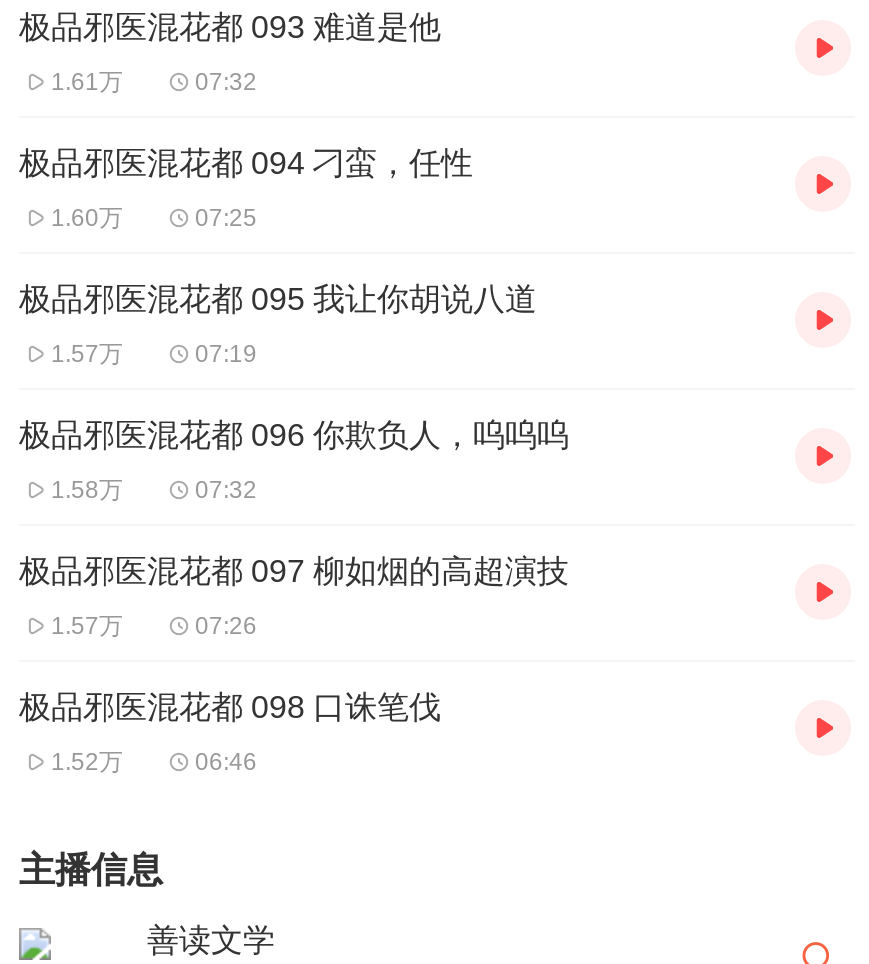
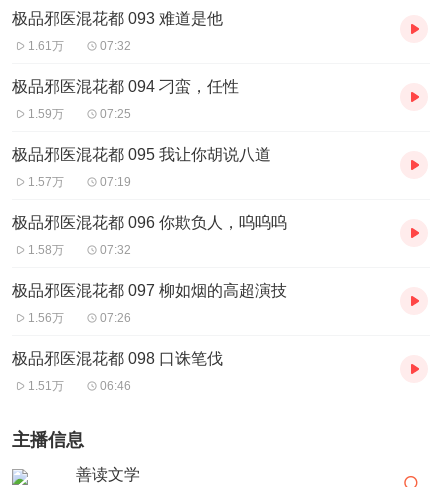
[51,204,123,232] 1.60万 -> [28,107,64,121] 1.59万
[51,612,123,640] 1.57万 -> [28,311,64,325] 1.56万
[51,748,123,776] 1.52万 -> [28,379,64,393] 1.51万

